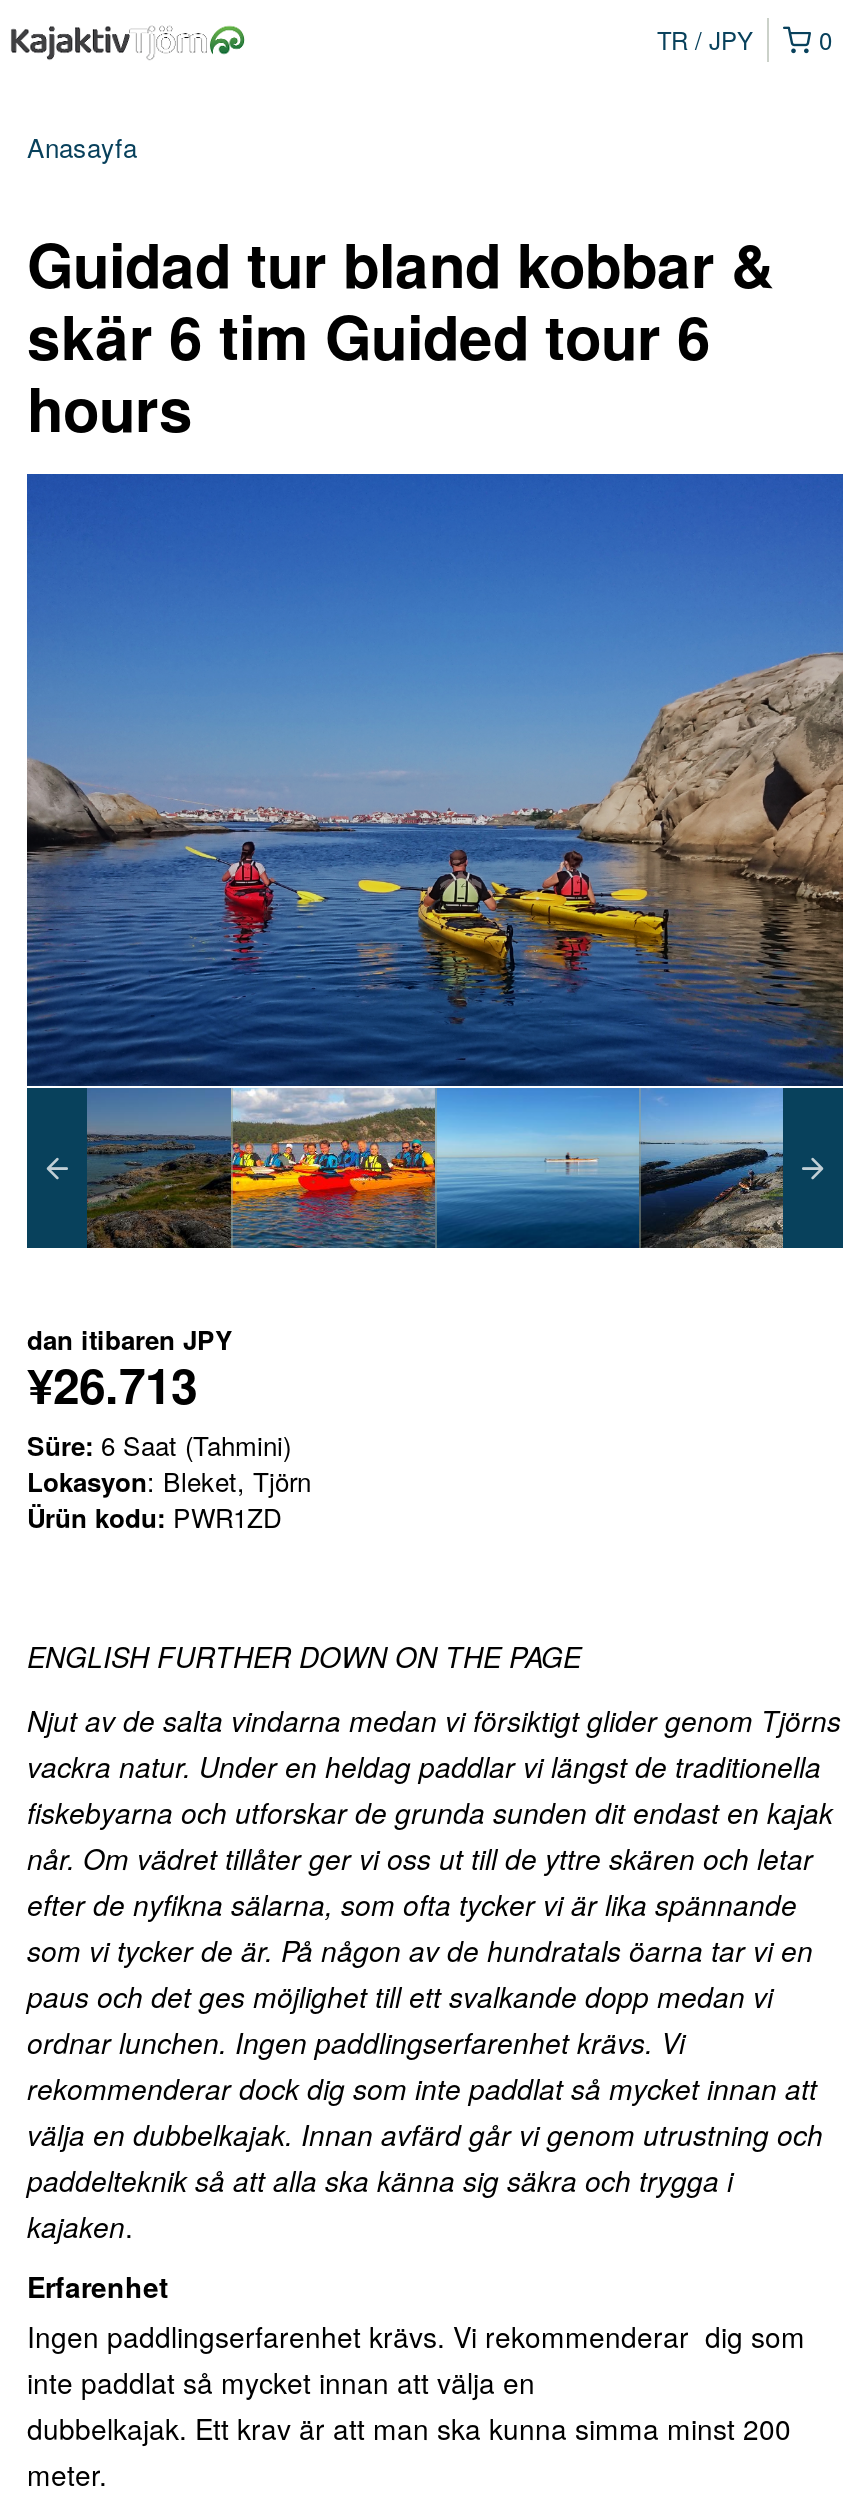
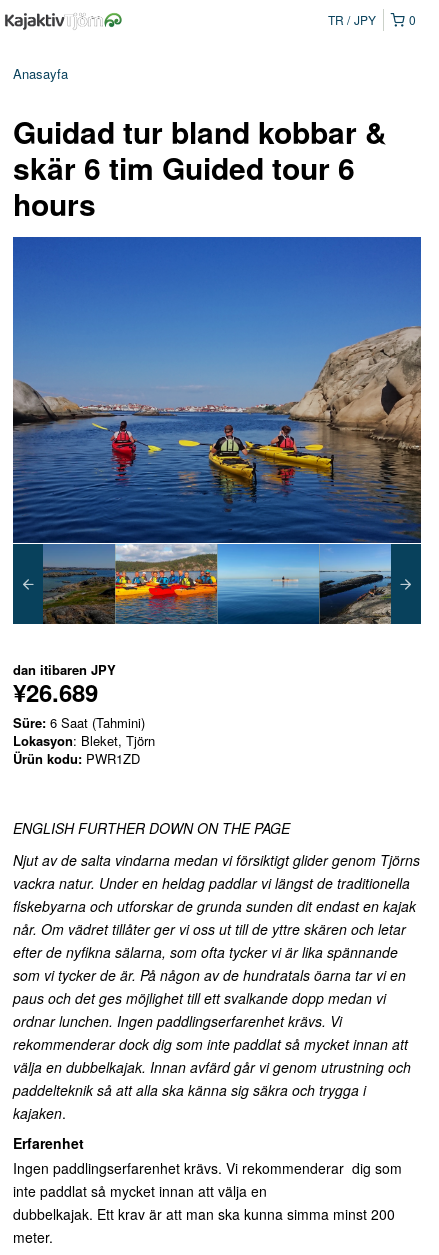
[27,1350,197,1418] ¥26.713 -> [13,675,98,709] ¥26.689

